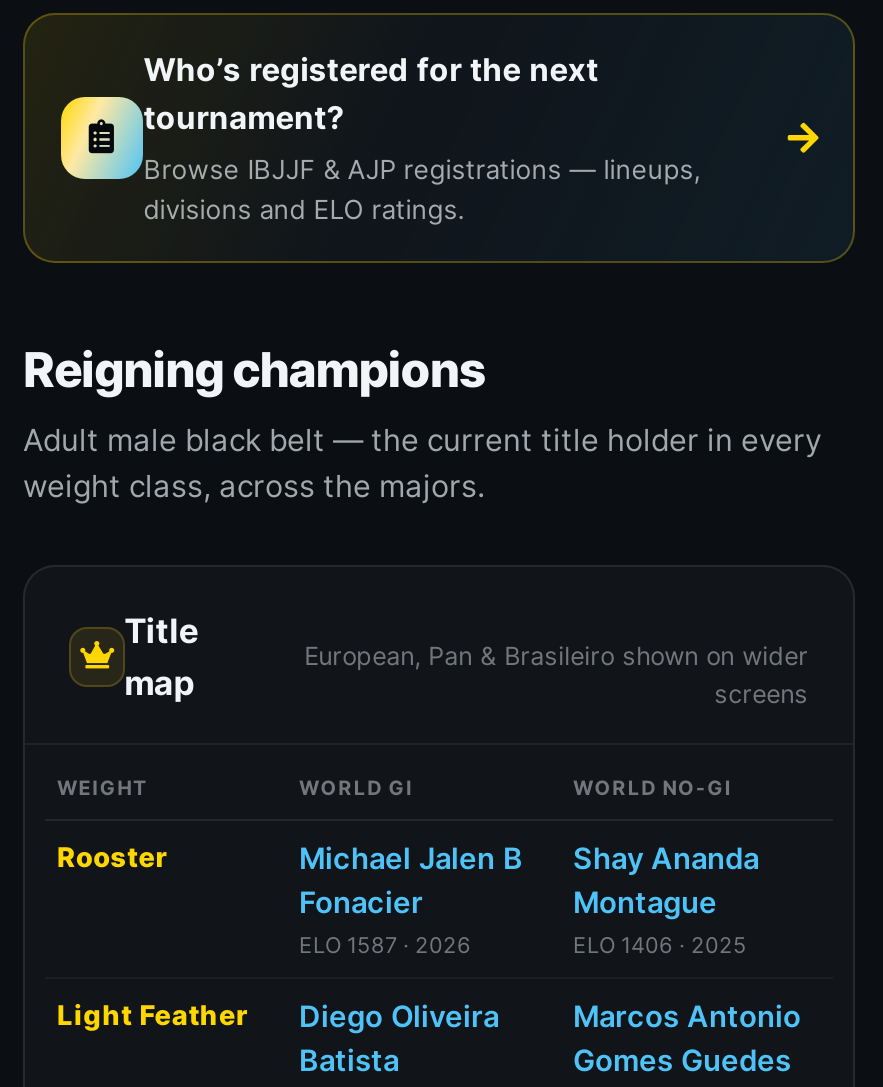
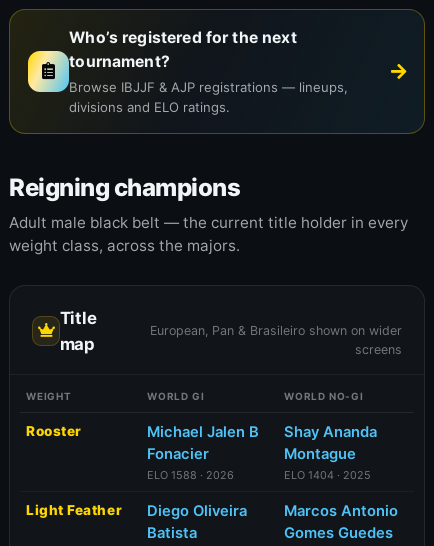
[299,930,471,958] ELO 1587 · 2026 -> [147,468,234,482] ELO 1588 · 2026
[573,930,747,958] ELO 1406 · 2025 -> [284,468,371,482] ELO 1404 · 2025

